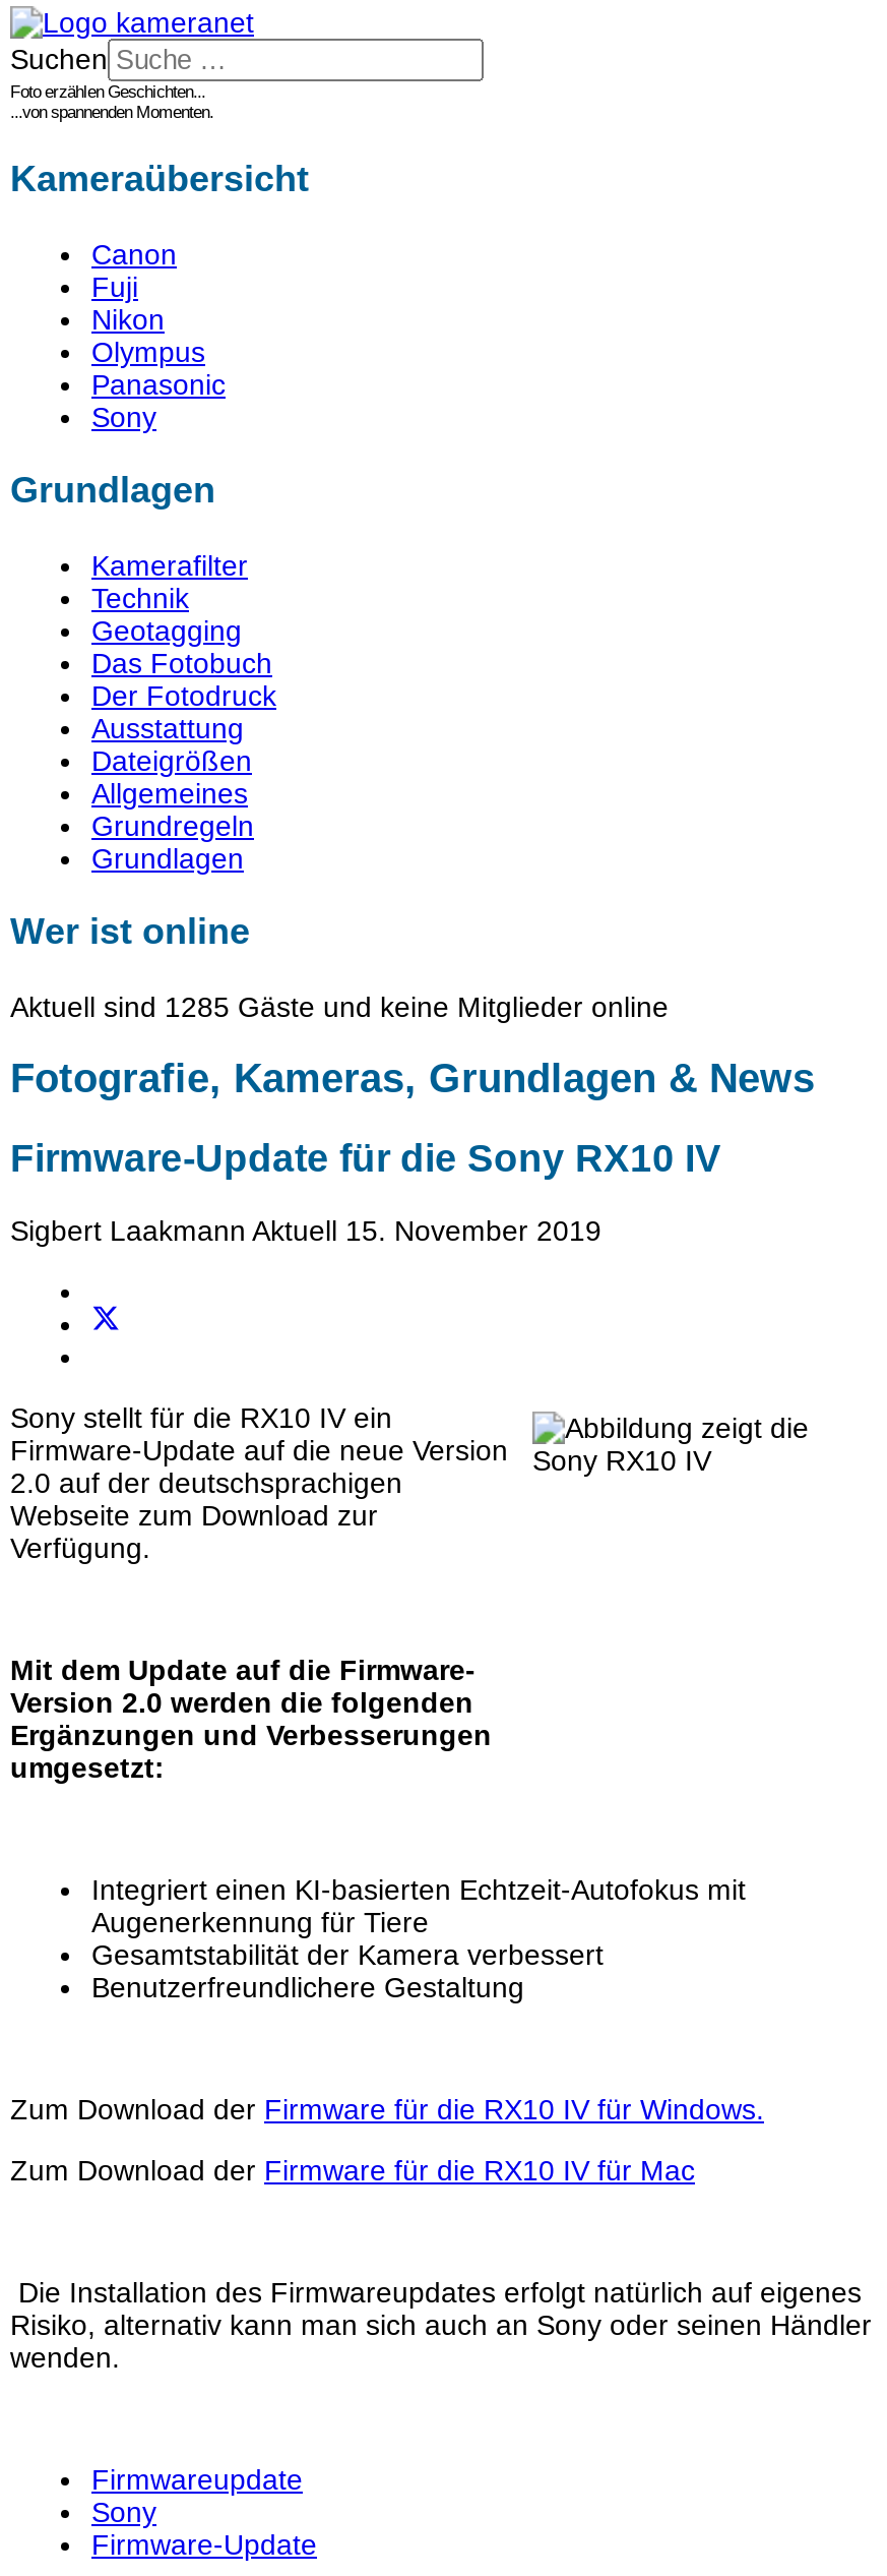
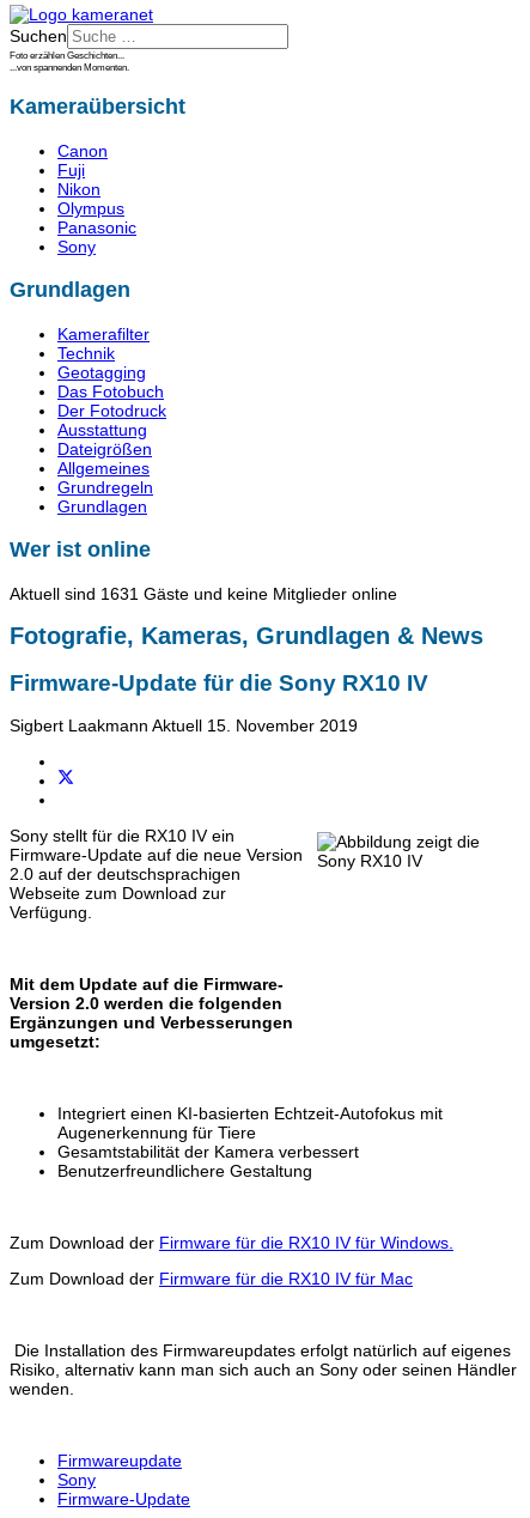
[10,990,669,1022] Aktuell sind 1285 Gäste und keine Mitglieder online -> [10,584,397,603] Aktuell sind 1631 Gäste und keine Mitglieder online

